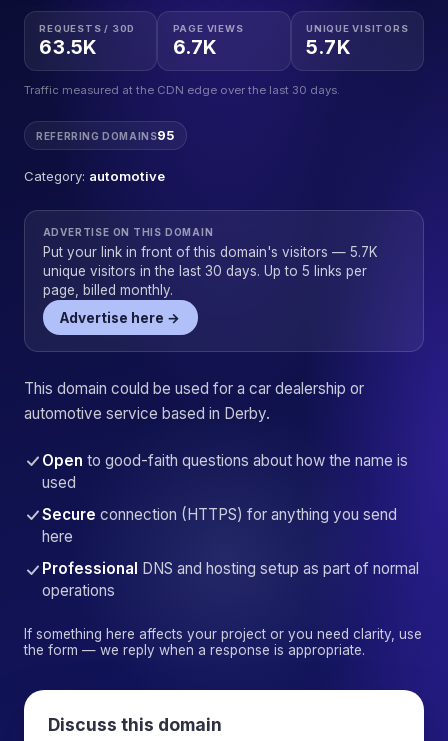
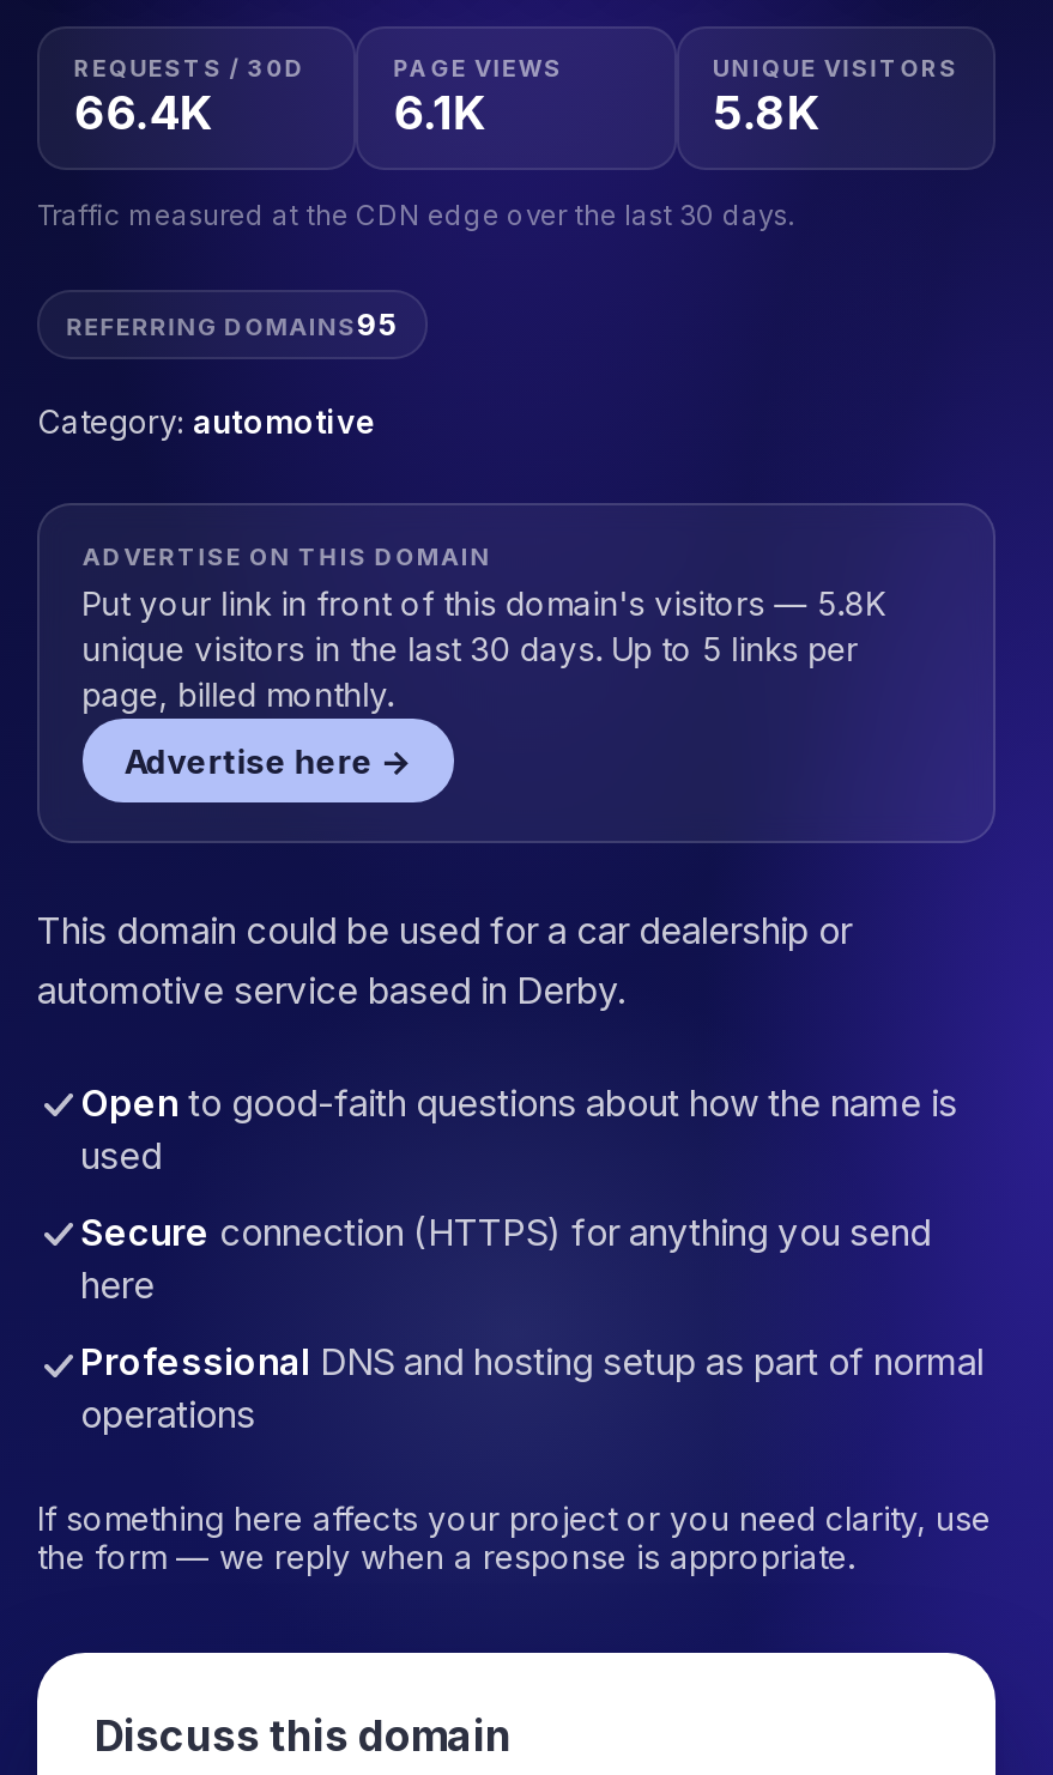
[39,35,97,59] 63.5K -> [74,85,213,142] 66.4K
[173,35,217,59] 6.7K -> [393,85,486,142] 6.1K
[306,35,351,59] 5.7K -> [713,85,820,142] 5.8K
[43,244,378,260] Put your link in front of this domain's visitors — 5.7K -> [82,585,887,623] Put your link in front of this domain's visitors — 5.8K

